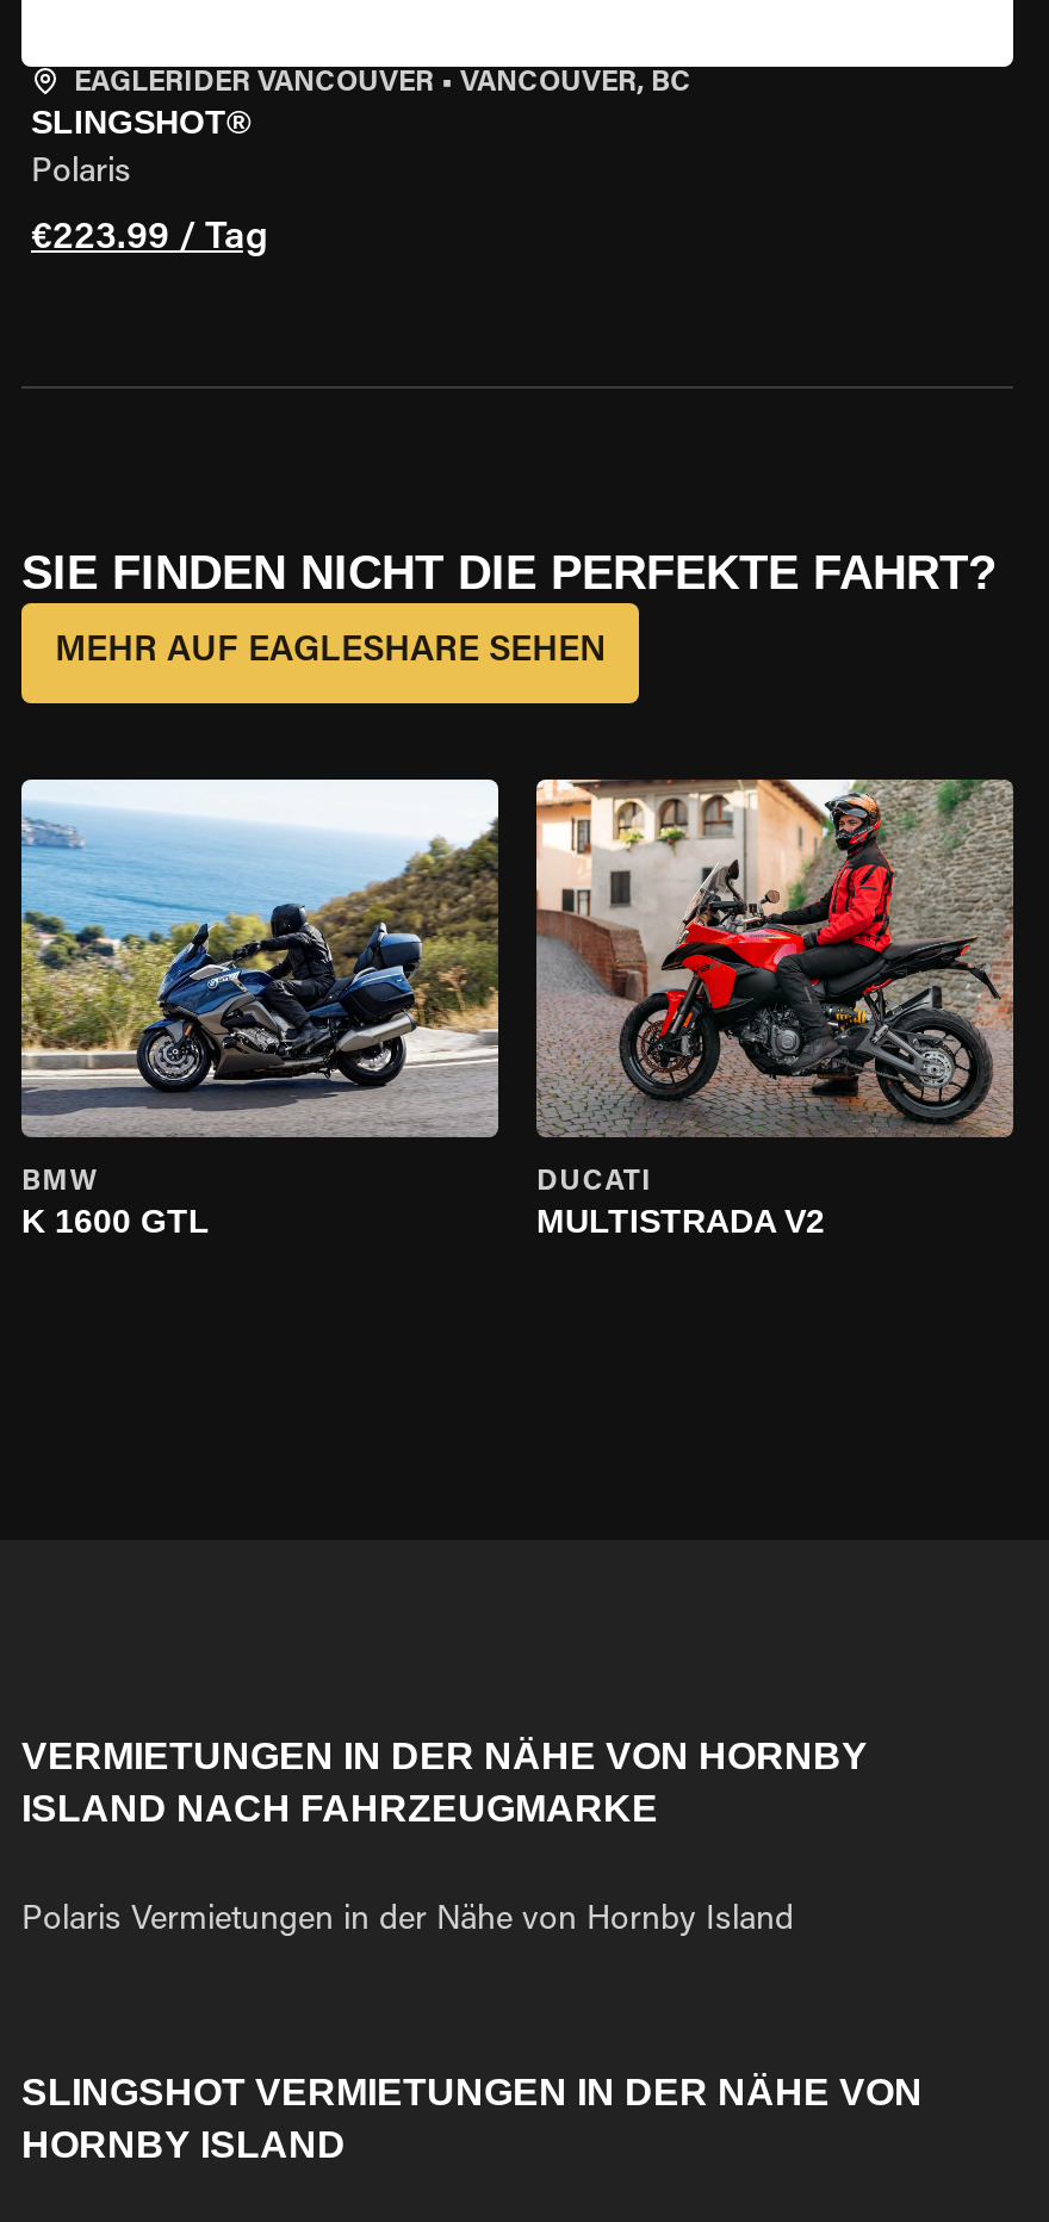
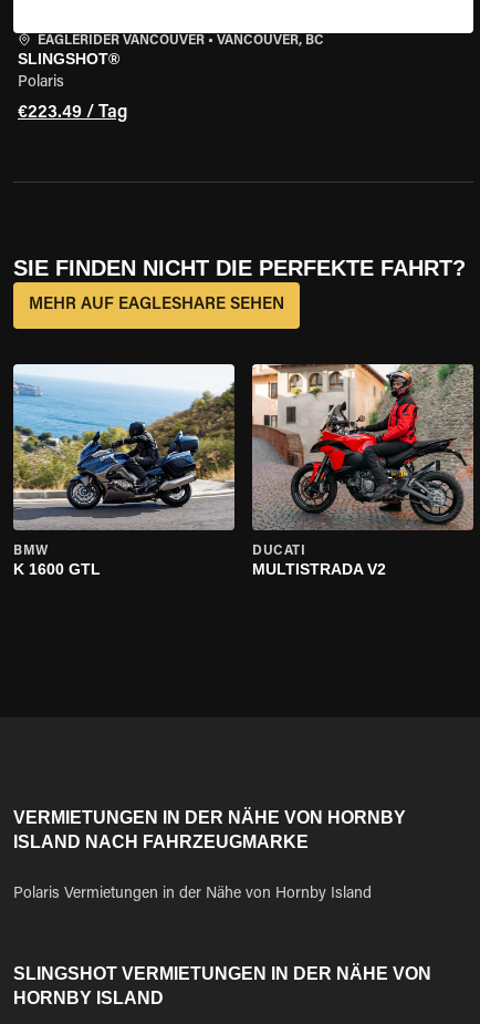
[31,219,267,257] €223.99 / Tag -> [18,104,127,122] €223.49 / Tag

